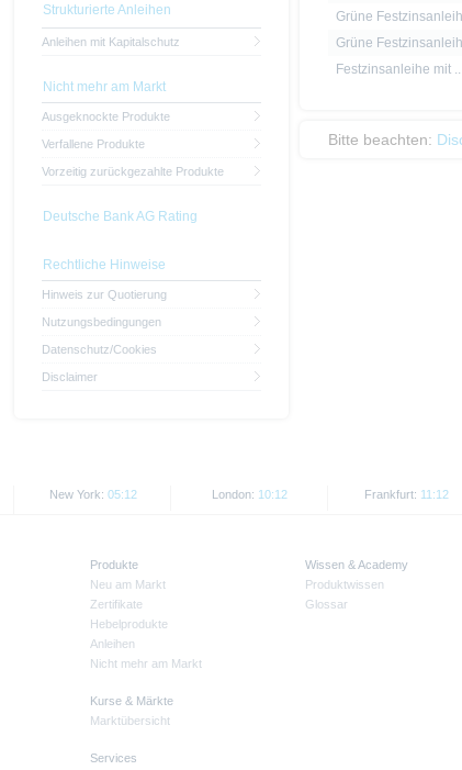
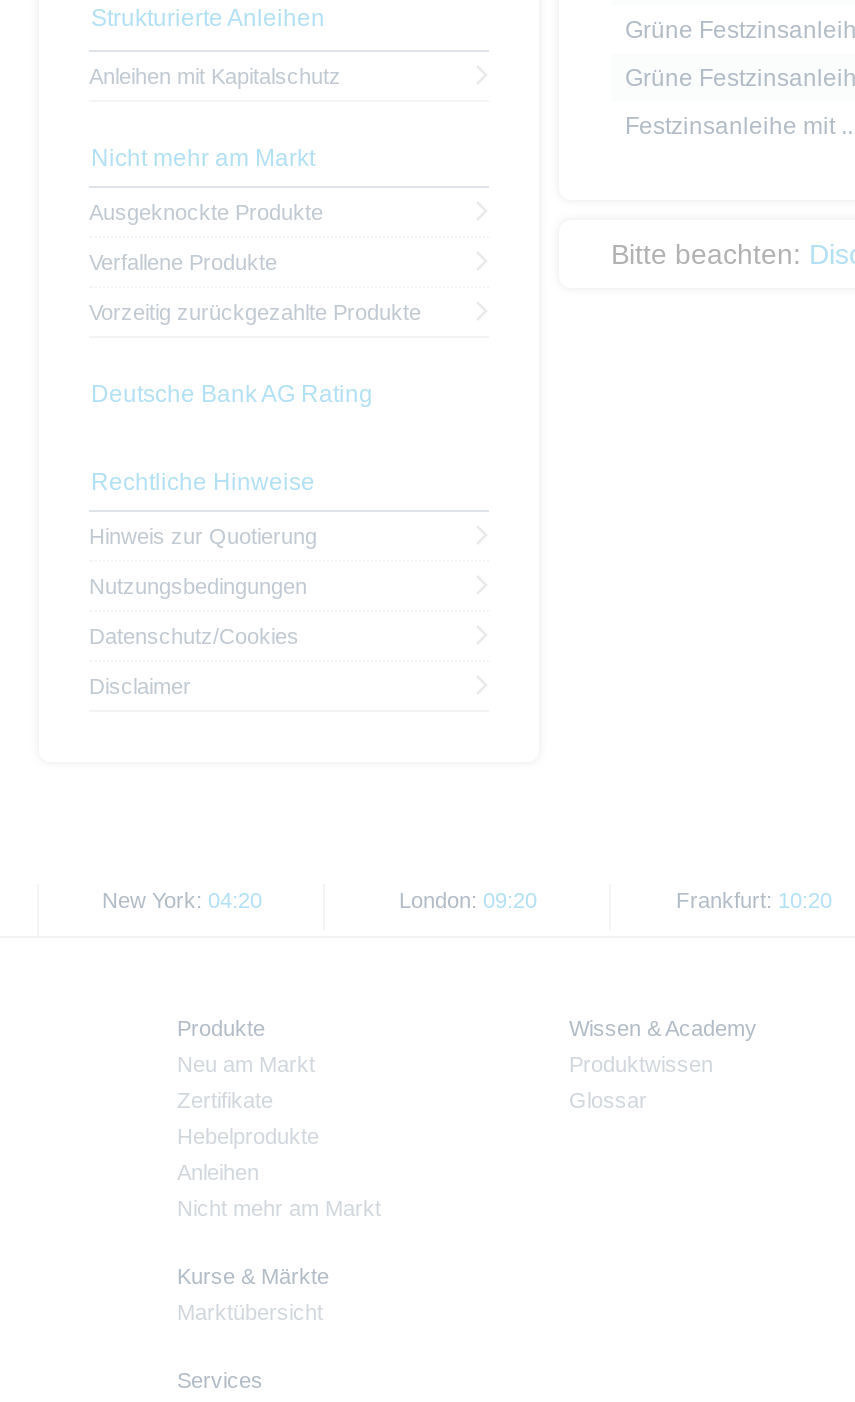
[49,488,137,501] New York: 05:12 -> [102,888,262,912] New York: 04:20
[212,488,288,501] London: 10:12 -> [399,888,537,912] London: 09:20
[364,488,449,501] Frankfurt: 11:12 -> [676,888,832,912] Frankfurt: 10:20

